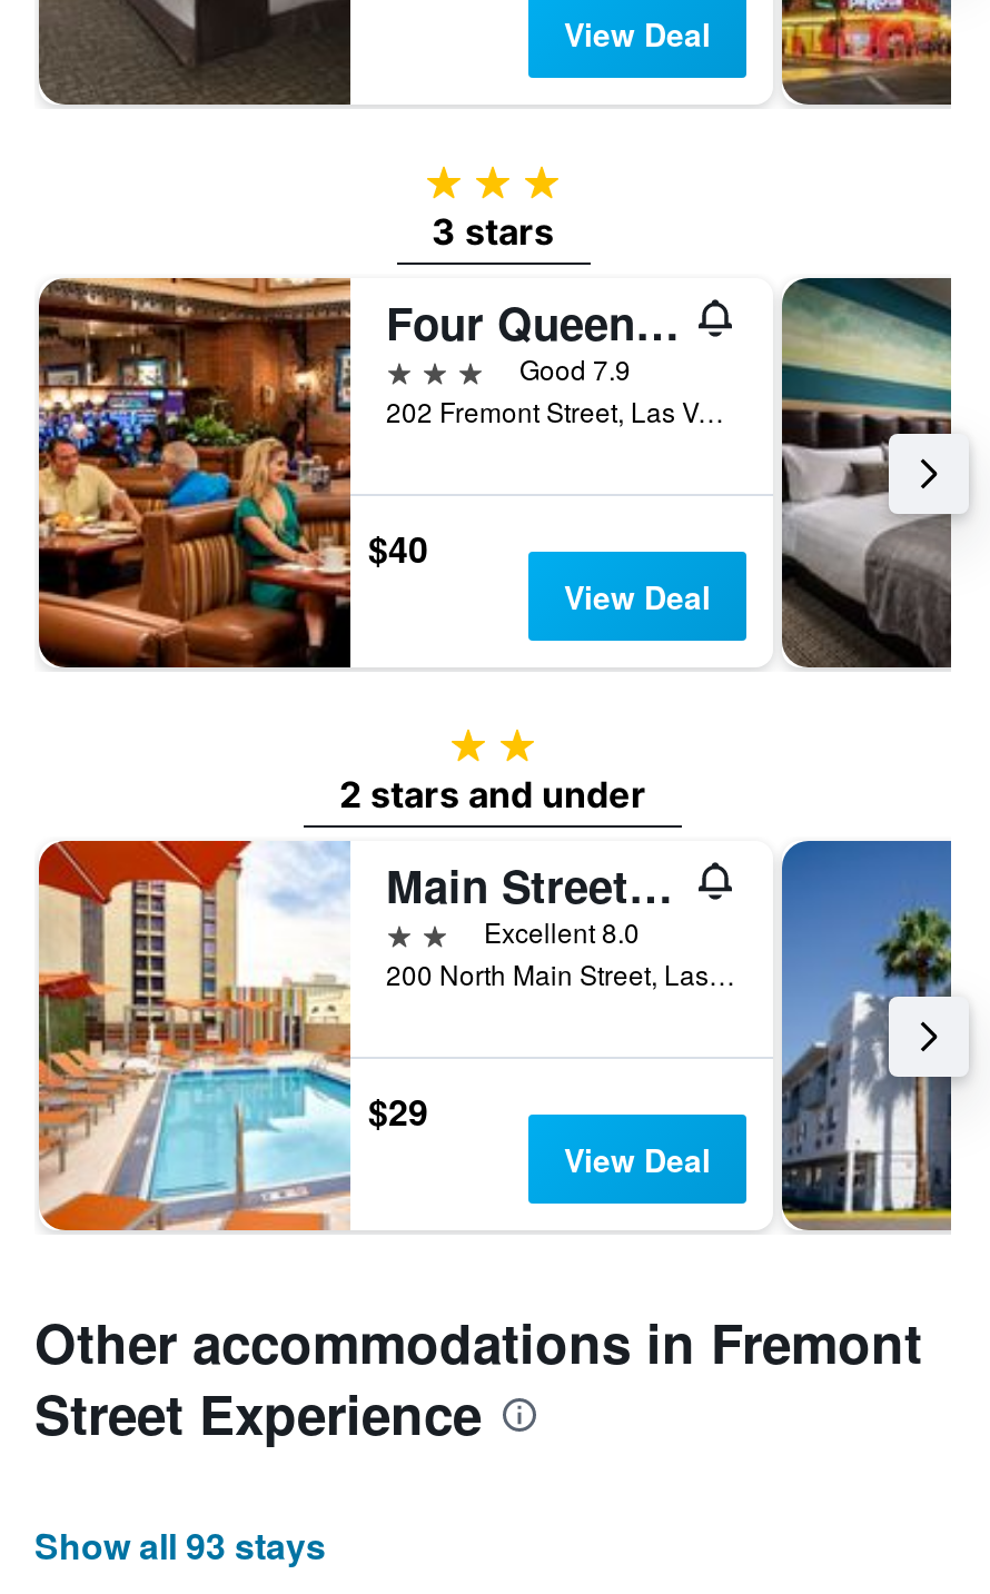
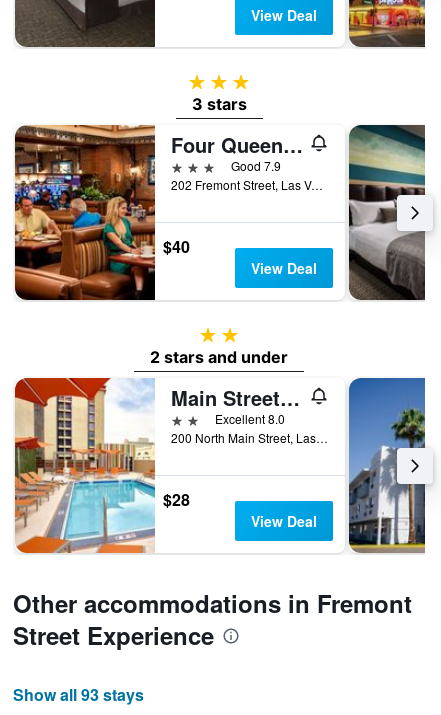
[368,1085,428,1136] $29 -> [163,487,190,510] $28

